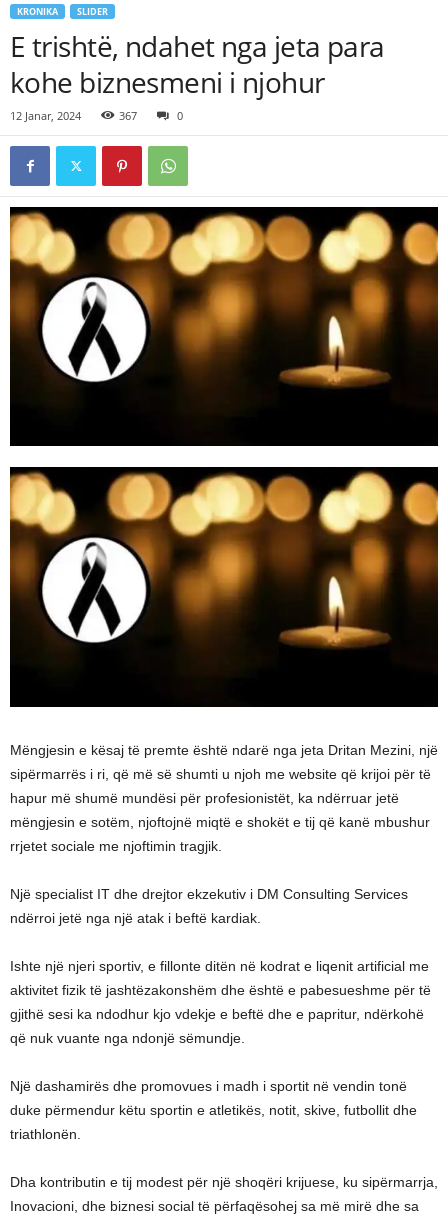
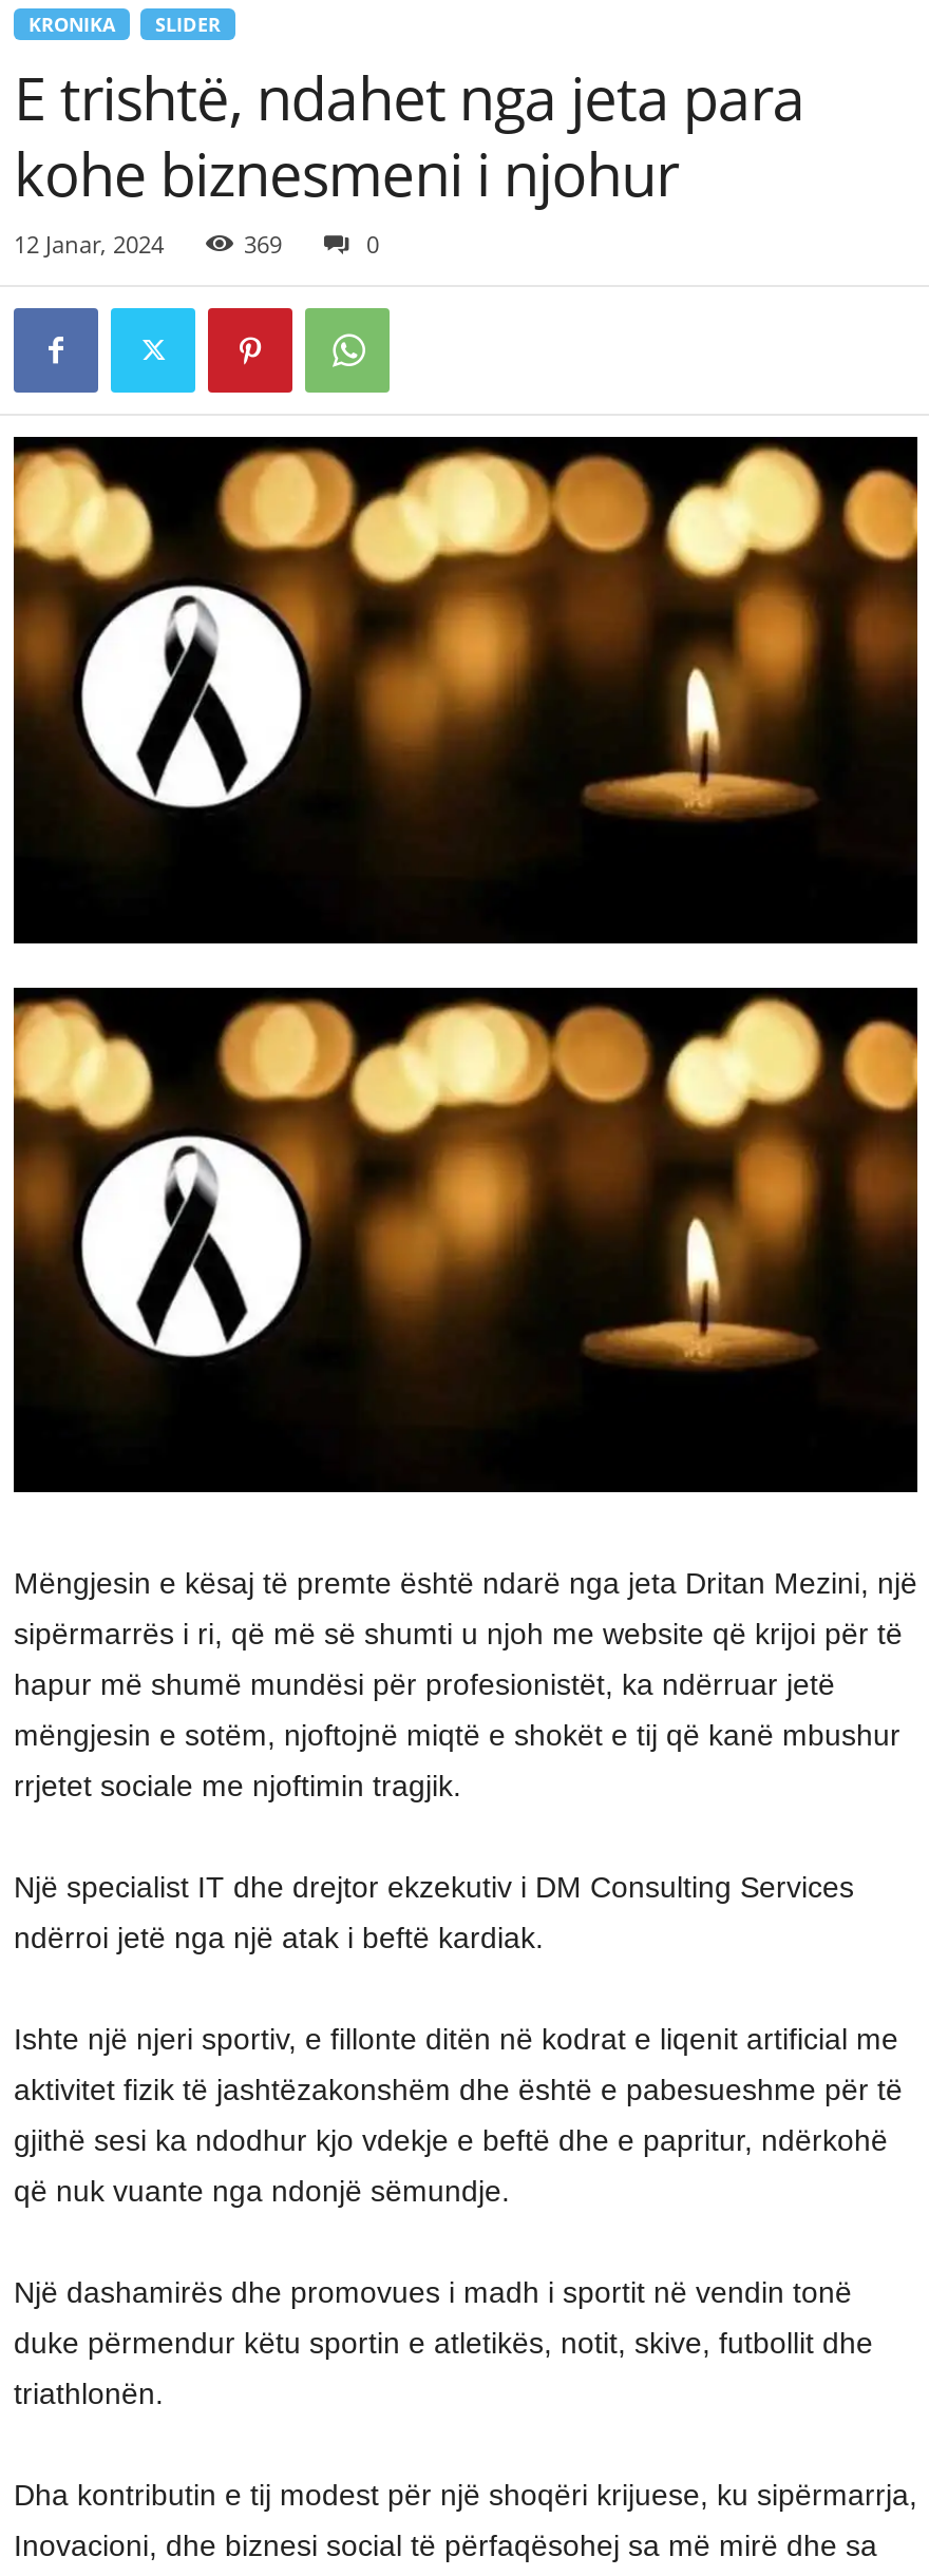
[119,108,137,123] 367 -> [244,228,282,260] 369

